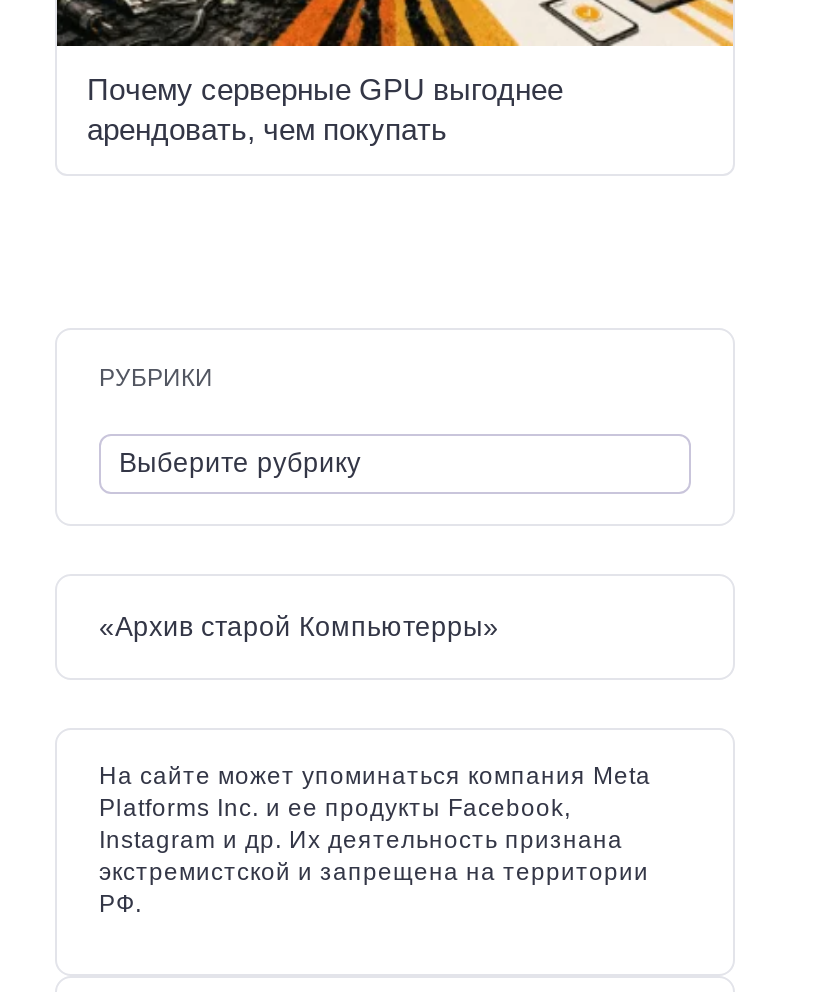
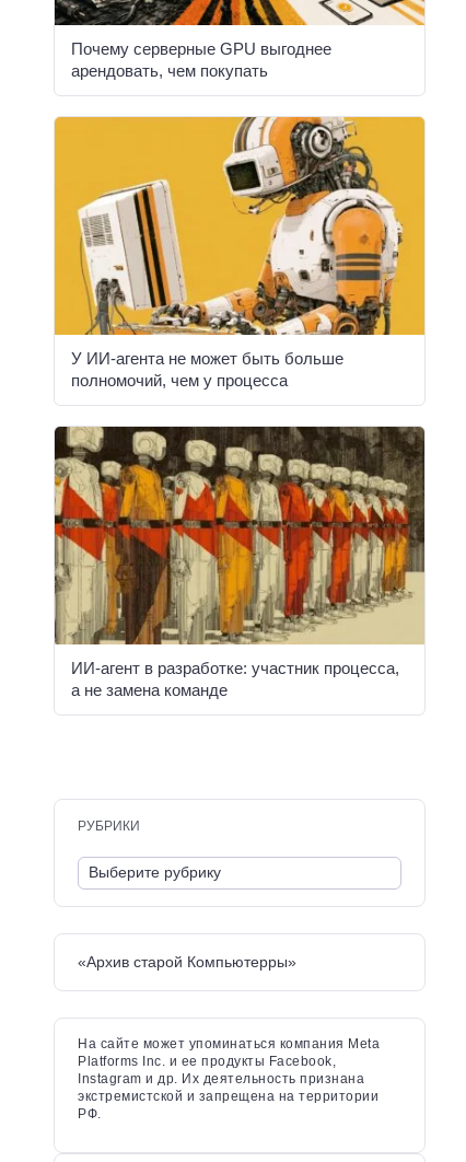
none -> [54,116,424,389] [image] | У ИИ-агента не может быть больше | полномочий, чем у процесса
none -> [54,426,426,699] [image] | ИИ-агент в разработке: участник процесса, | а не замена команде

